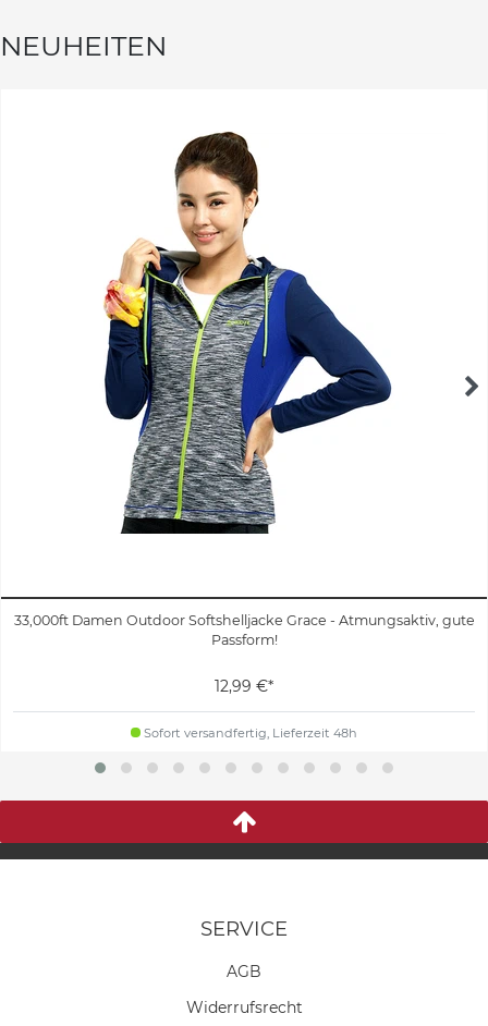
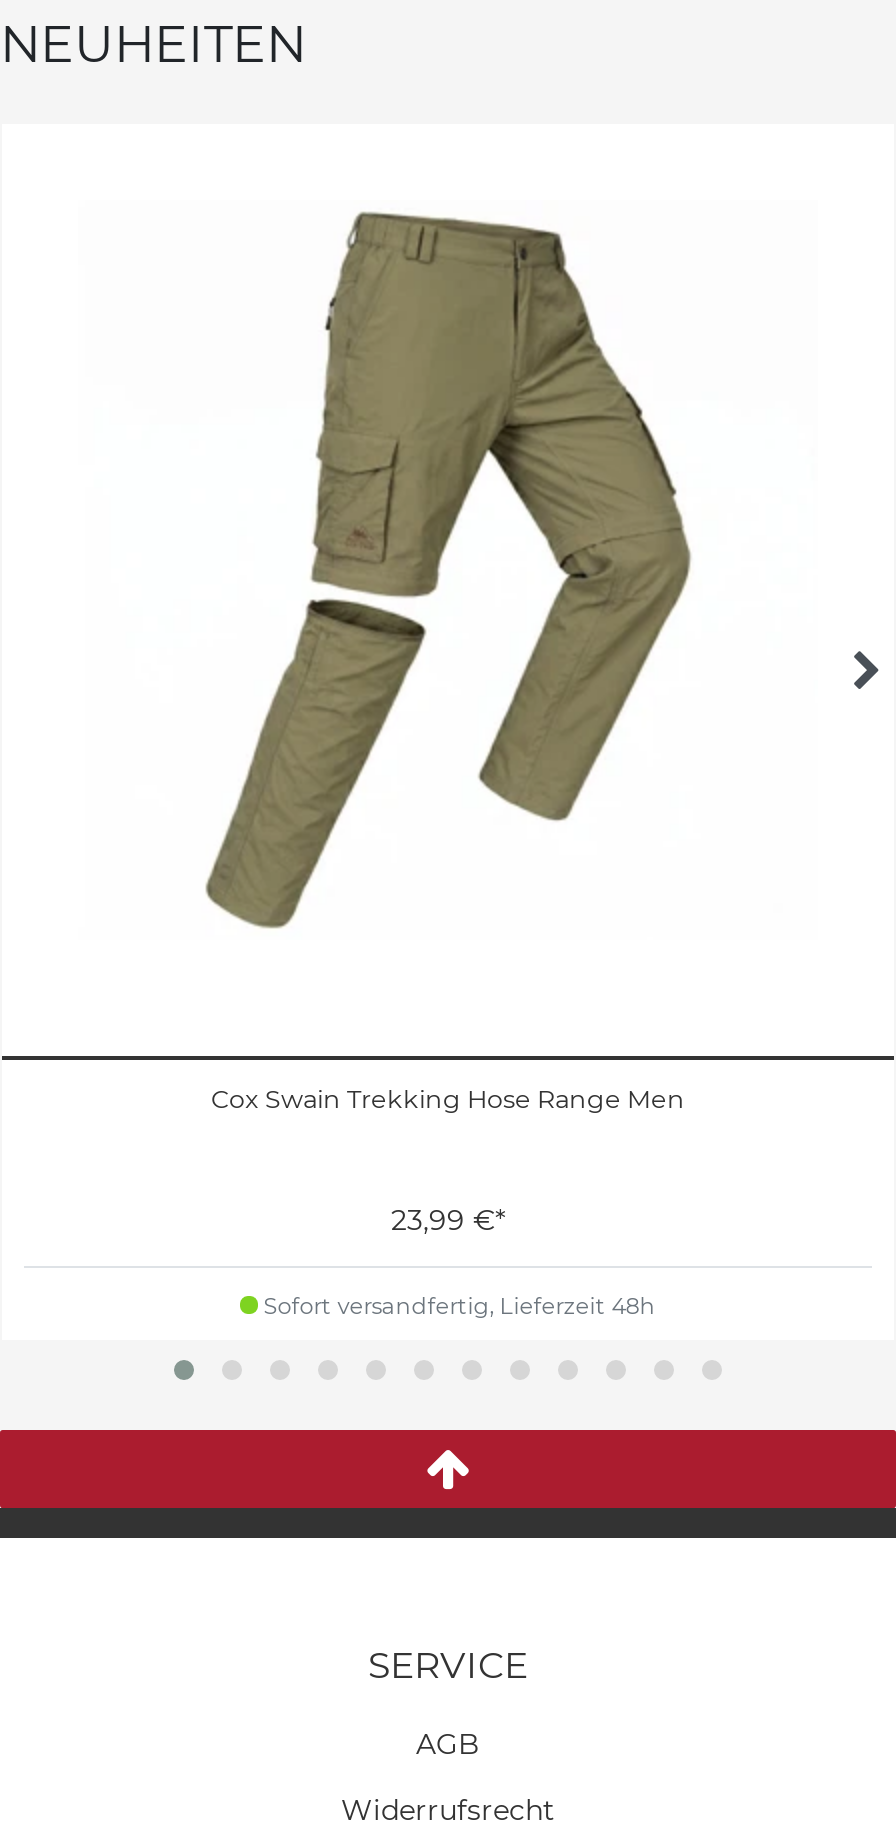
[102,131,392,535] [image] -> [190,202,718,940] [image]
[14,612,474,648] 33,000ft Damen Outdoor Softshelljacke Grace - Atmungsaktiv, gute | Passform! -> [211,1084,685,1114] Cox Swain Trekking Hose Range Men
[215,676,273,696] 12,99 €* -> [391,1202,505,1238] 23,99 €*

